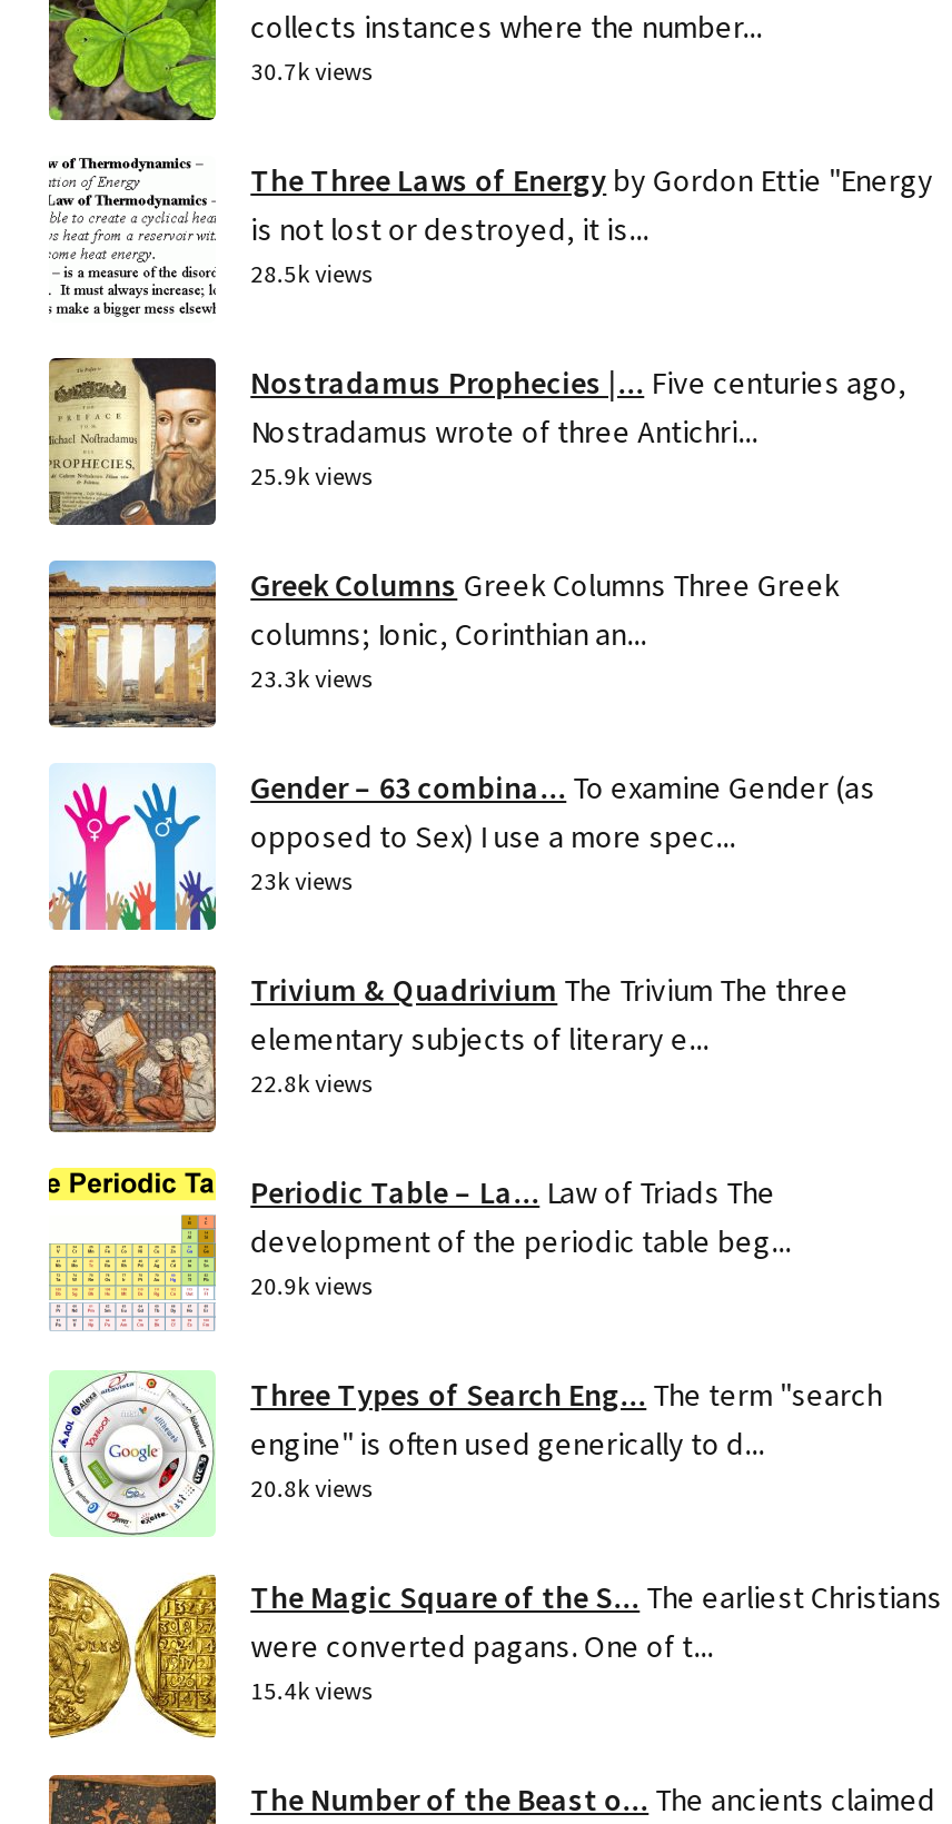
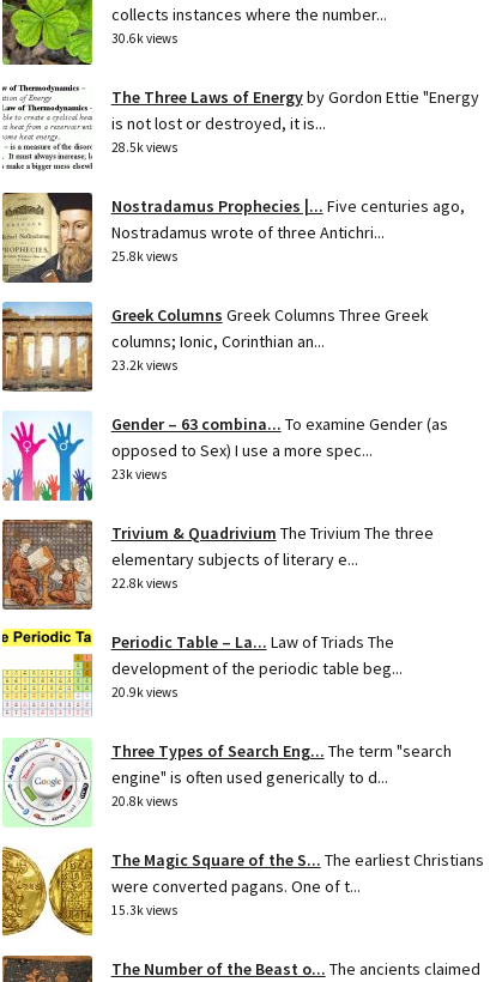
[250,55,373,86] 30.7k views -> [111,30,177,46] 30.6k views
[250,460,373,491] 25.9k views -> [111,248,177,264] 25.8k views
[250,662,373,694] 23.3k views -> [111,357,177,373] 23.2k views
[250,1675,373,1706] 15.4k views -> [111,902,177,918] 15.3k views

